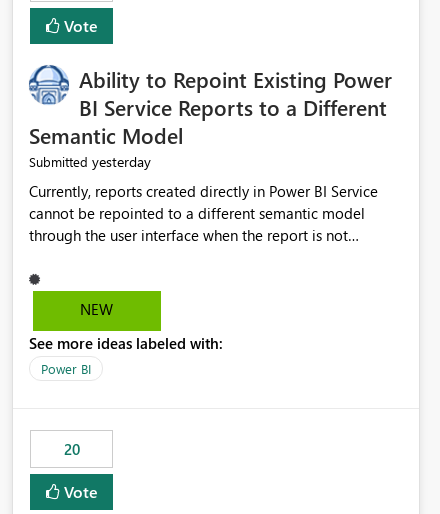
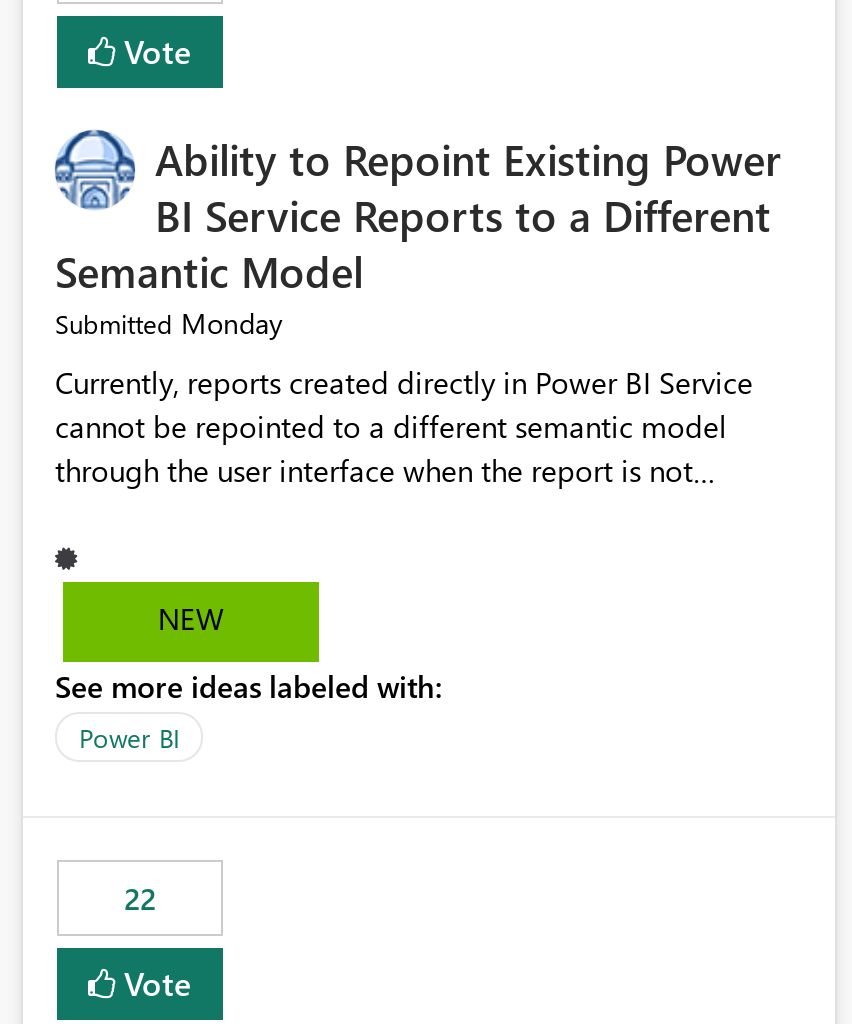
[29,152,151,171] Submitted yesterday -> [55,305,283,343] Submitted Monday
[63,439,79,459] 20 -> [124,879,156,919] 22

